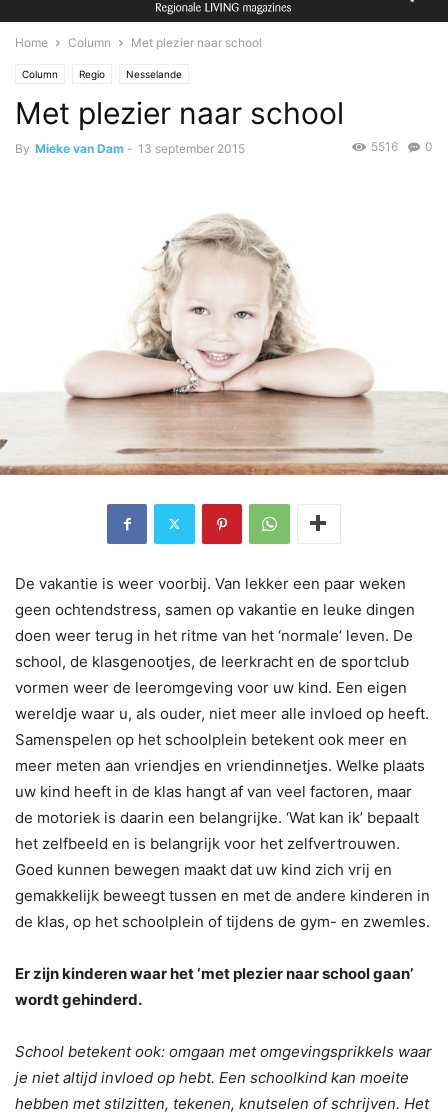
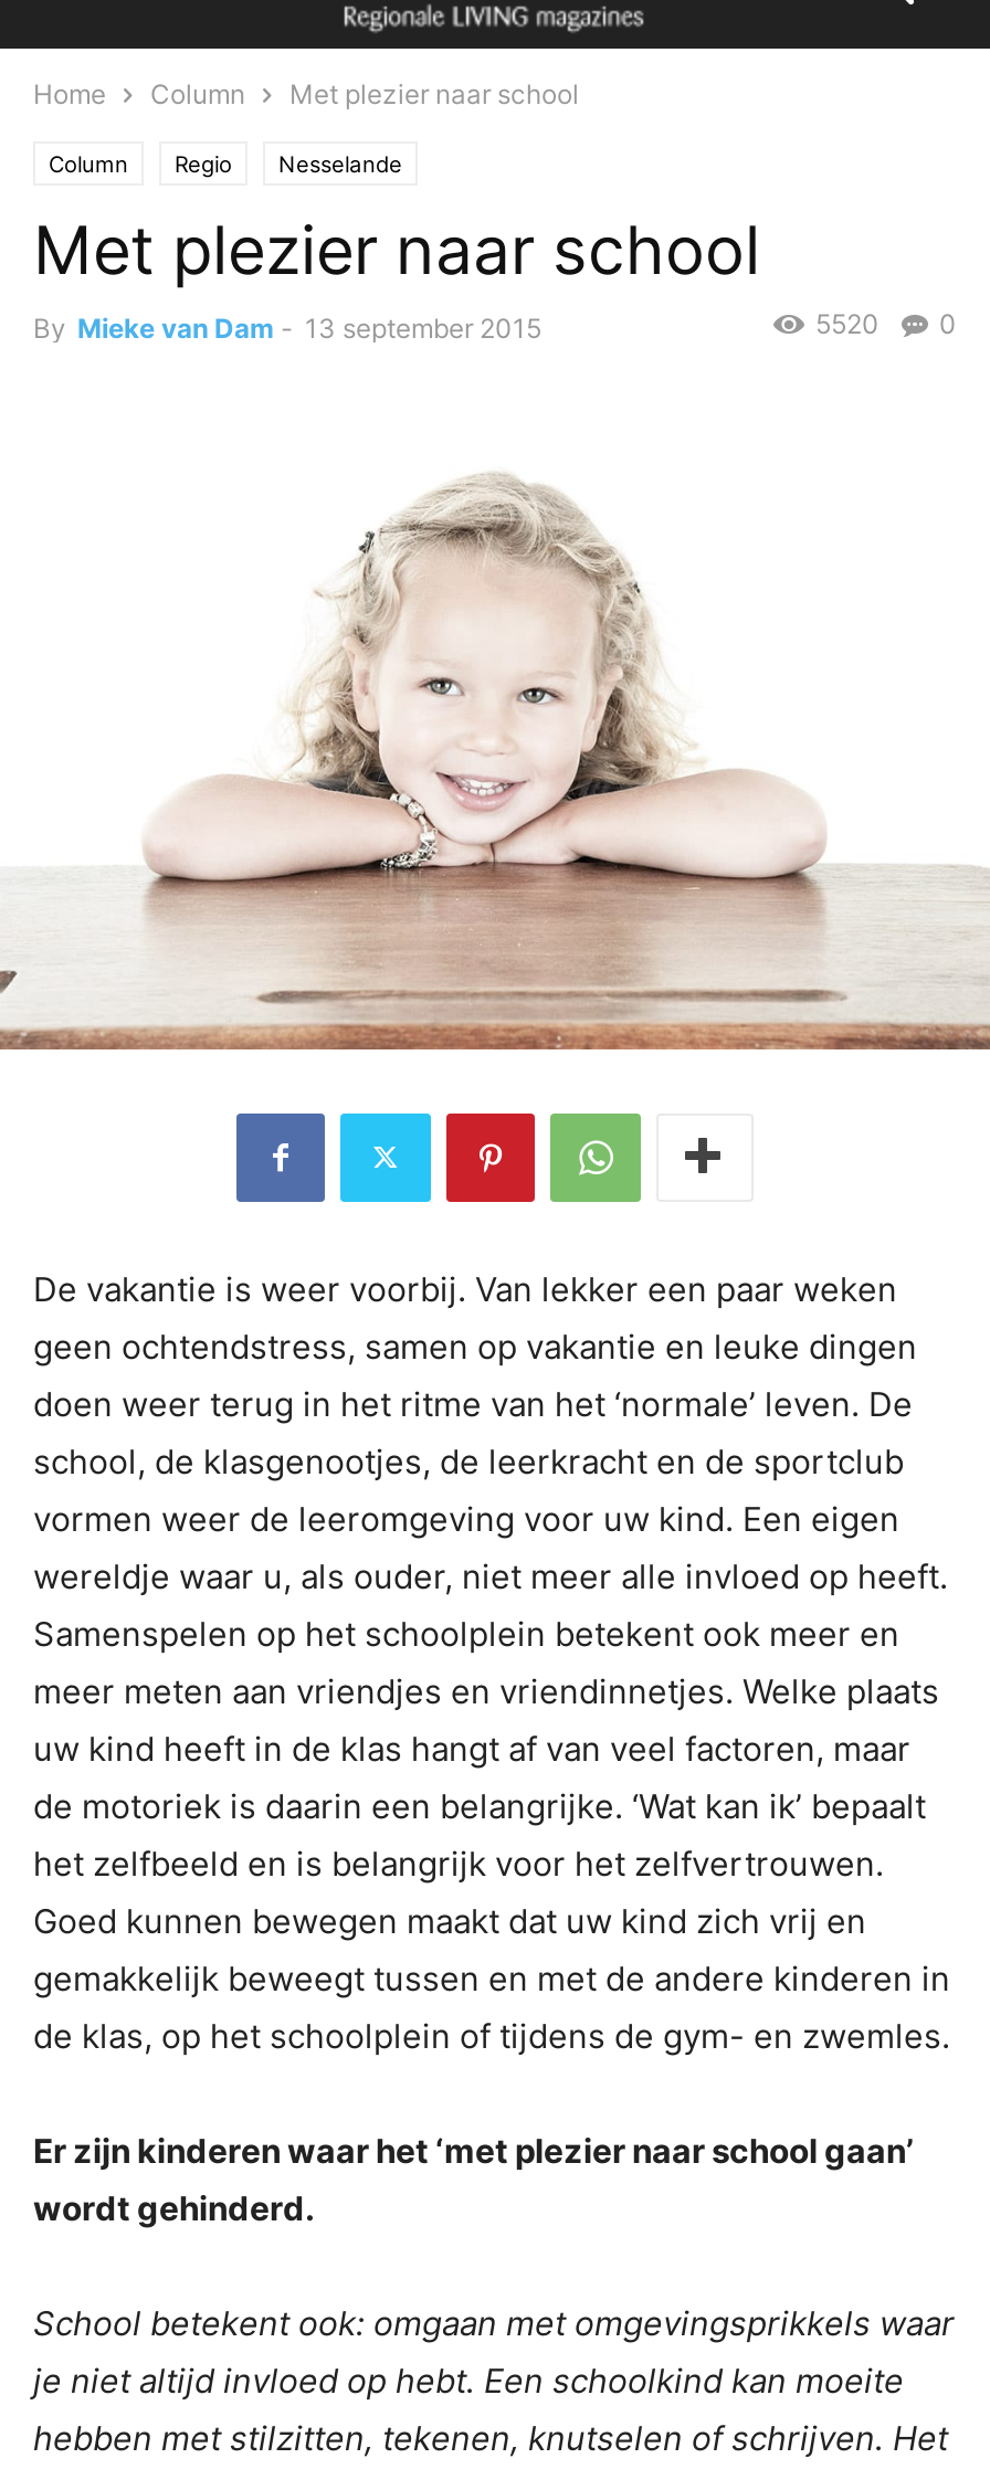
[371,139,433,154] 5516 0 -> [815,307,957,340] 5520 0

